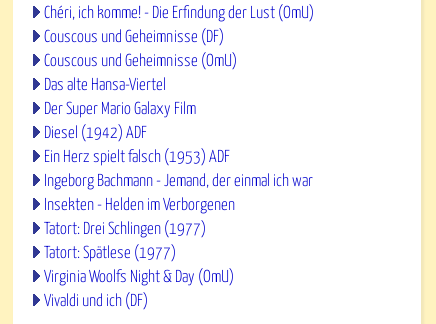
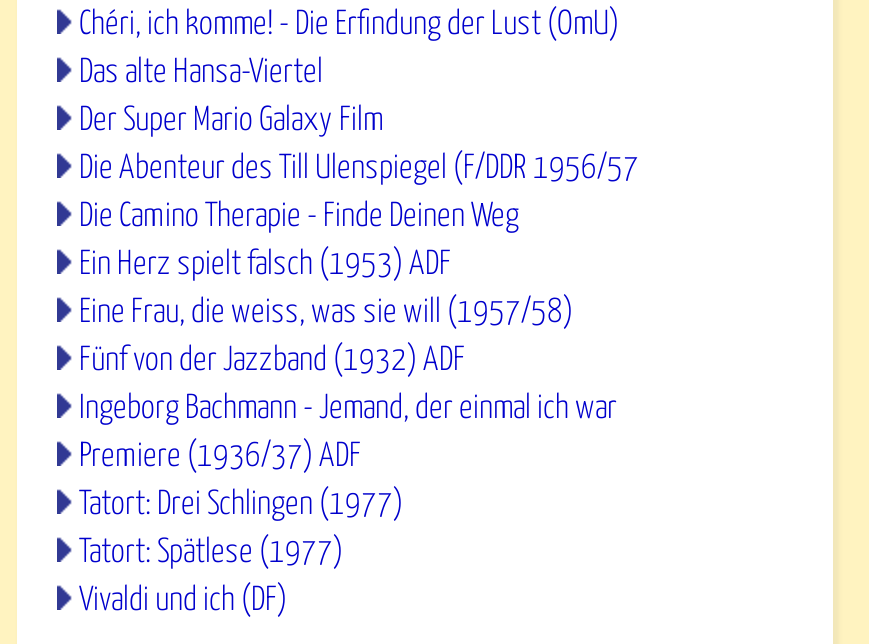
[44,29,237,69] Couscous und Geheimnisse (DF) | Couscous und Geheimnisse (OmU) -> none
moved [44,77,196,117] -> [79,57,383,137]: Das alte Hansa-Viertel | Der Super Mario Galaxy Film
[44,125,147,141] Diesel (1942) ADF -> [79,153,639,233] Die Abenteur des Till Ulenspiegel (F/DDR 1956/57 | Die Camino Therapie - Finde Deinen Weg
moved [44,149,230,165] -> [79,249,451,281]: Ein Herz spielt falsch (1953) ADF
none -> [79,297,573,377] Eine Frau, die weiss, was sie will (1957/58) | Fünf von der Jazzband (1932) ADF
moved [44,173,313,189] -> [79,393,617,425]: Ingeborg Bachmann - Jemand, der einmal ich war
[44,197,235,213] Insekten - Helden im Verborgenen -> [79,441,361,473] Premiere (1936/37) ADF
moved [44,221,206,261] -> [79,489,403,569]: Tatort: Drei Schlingen (1977) | Tatort: Spätlese (1977)
[44,269,234,285] Virginia Woolfs Night & Day (OmU) -> none

